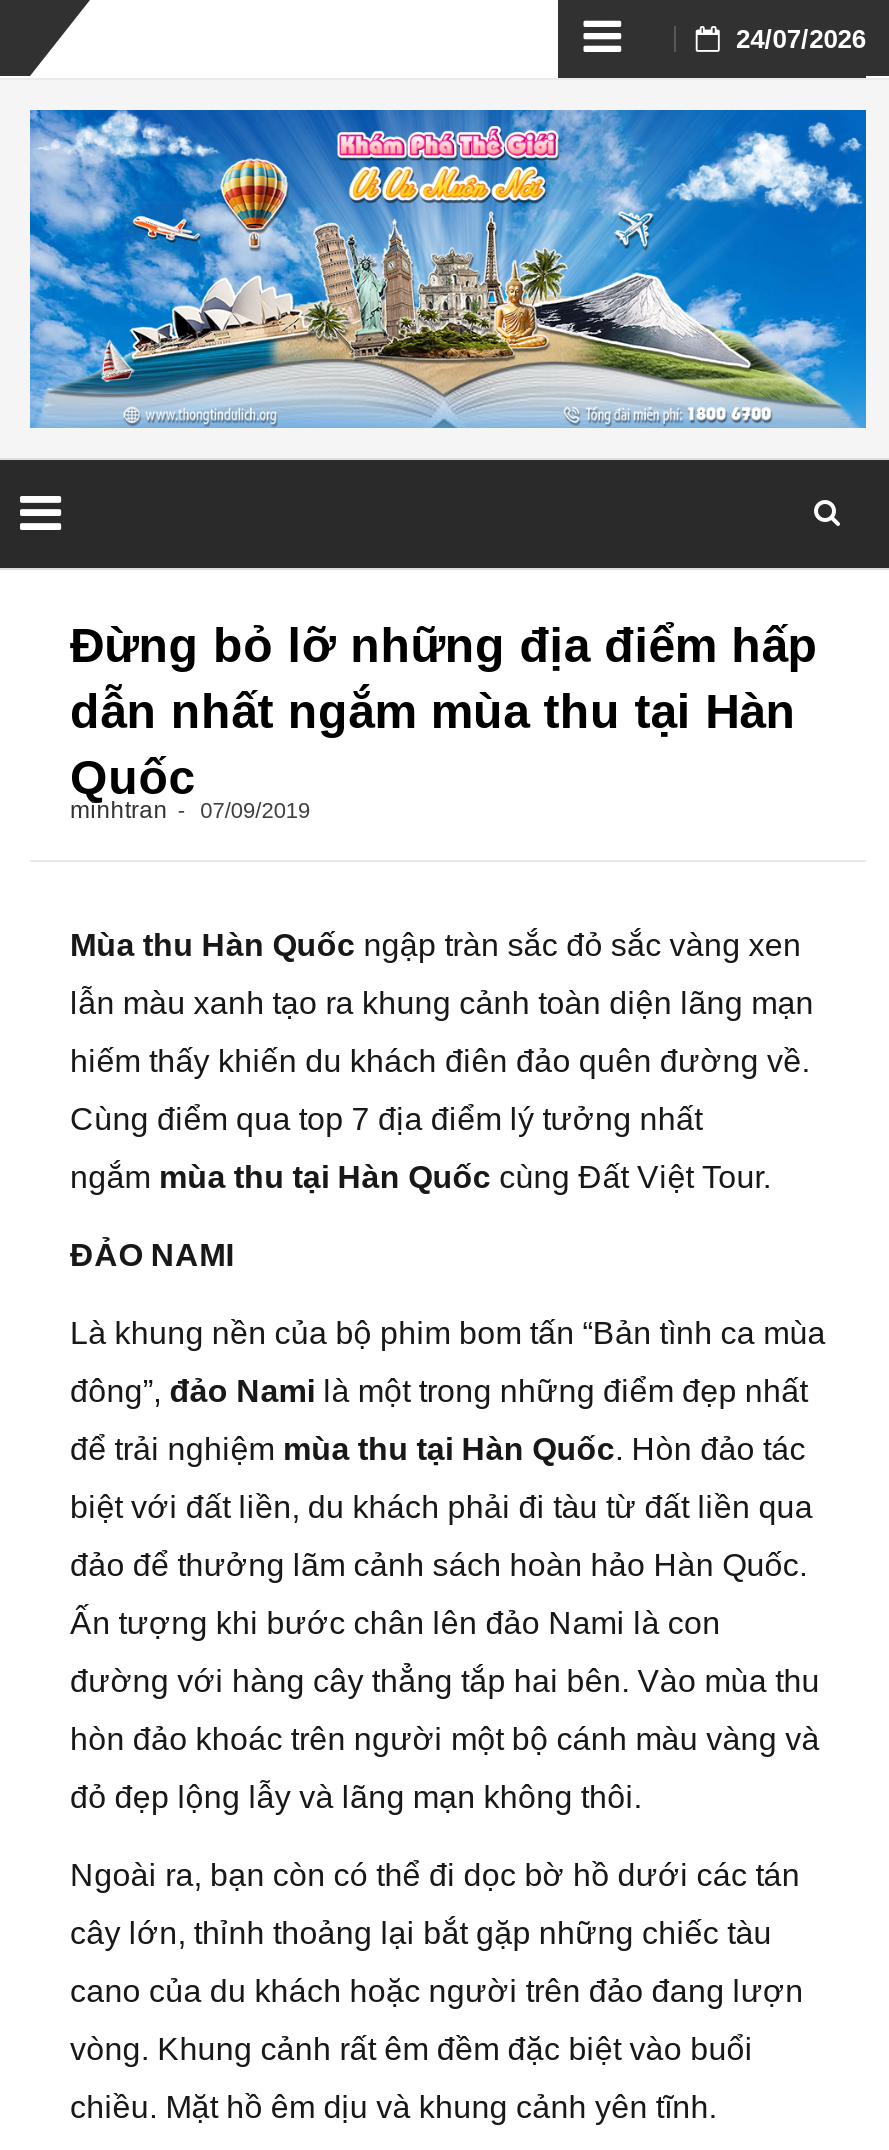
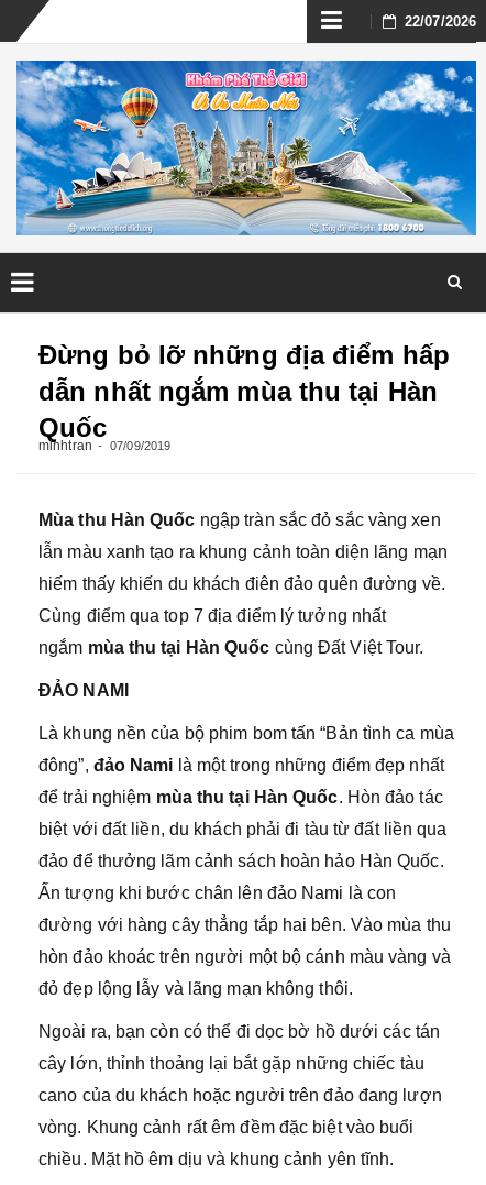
[736,24,866,54] 24/07/2026 -> [405,13,476,30] 22/07/2026

